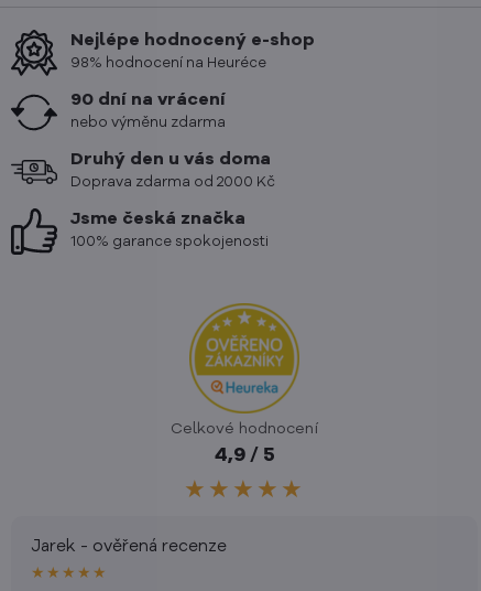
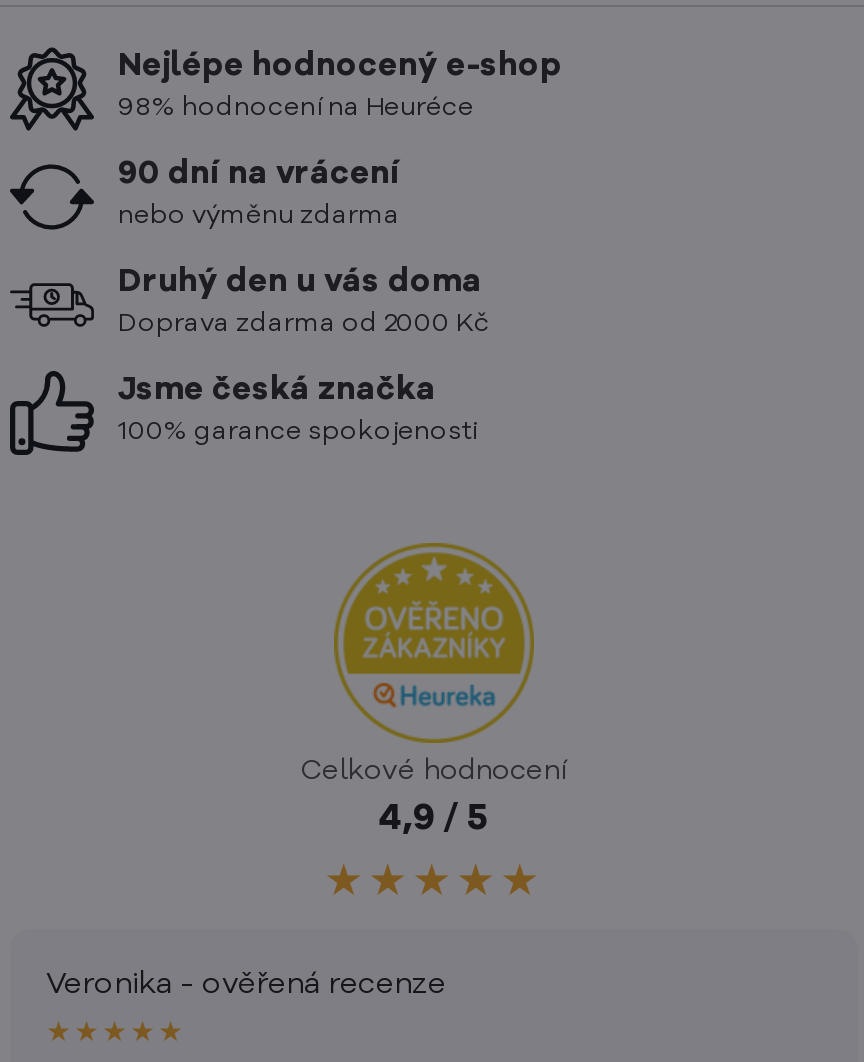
[31,539,227,555] Jarek - ověřená recenze -> [46,971,446,1001] Veronika - ověřená recenze

